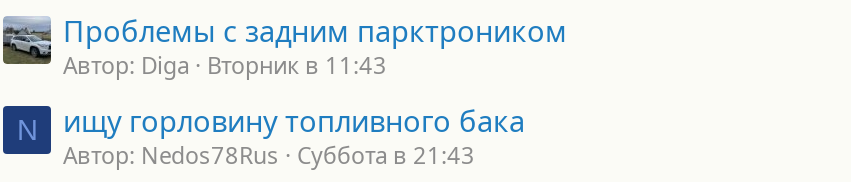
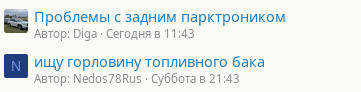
[63,50,387,80] Автор: Diga Вторник в 11:43 -> [34,26,195,41] Автор: Diga Сегодня в 11:43

